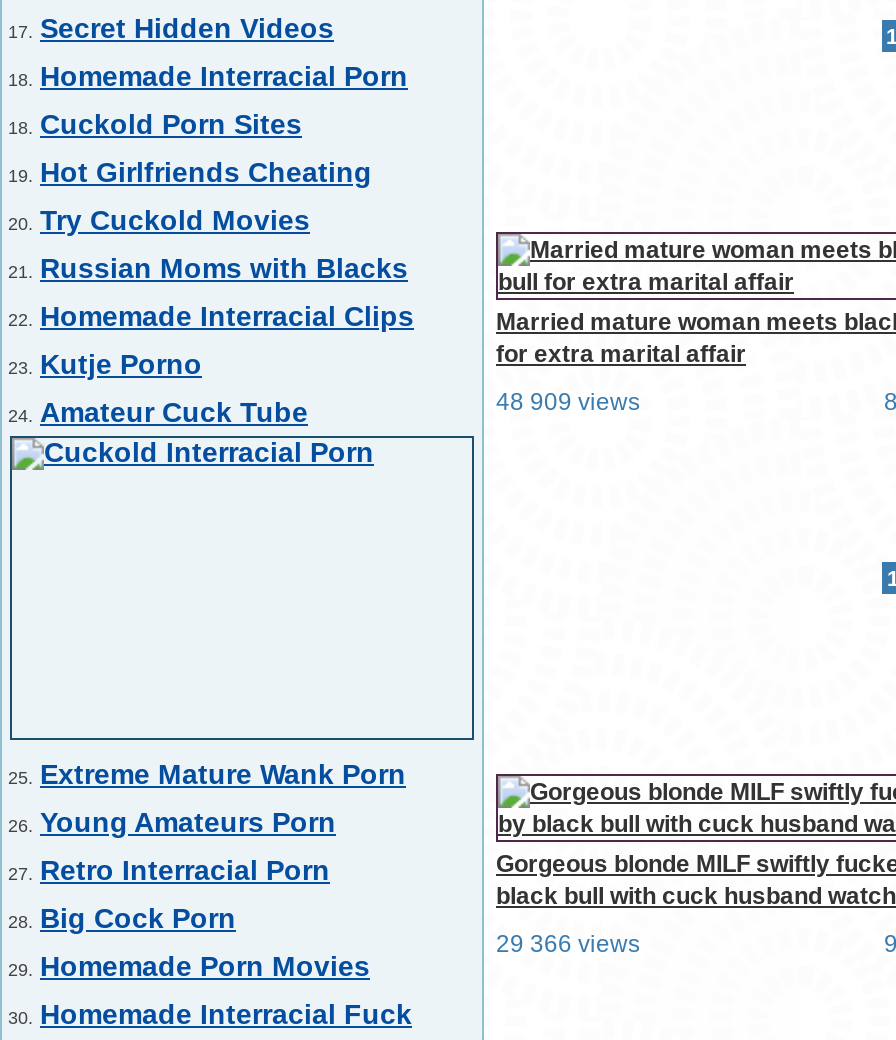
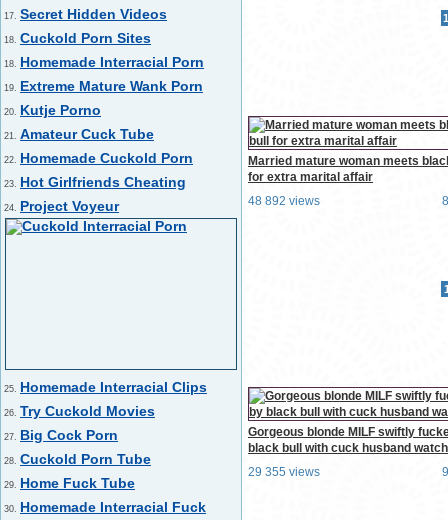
moved [8,60,408,92] -> [4,54,204,70]: 18. Homemade Interracial Porn
moved [8,108,302,140] -> [4,30,151,46]: 18. Cuckold Porn Sites
[8,156,414,428] 19. Hot Girlfriends Cheating | 20. Try Cuckold Movies | 21. Russian Moms with Blacks | 22. Homemade Interracial Clips | 23. Kutje Porno | 24. Amateur Cuck Tube -> [4,78,203,214] 19. Extreme Mature Wank Porn | 20. Kutje Porno | 21. Amateur Cuck Tube | 22. Homemade Cuckold Porn | 23. Hot Girlfriends Cheating | 24. Project Voyeur
[496,388,640,416] 48 909 views -> [248,194,320,208] 48 892 views
[8,758,406,982] 25. Extreme Mature Wank Porn | 26. Young Amateurs Porn | 27. Retro Interracial Porn | 28. Big Cock Porn | 29. Homemade Porn Movies -> [4,379,207,491] 25. Homemade Interracial Clips | 26. Try Cuckold Movies | 27. Big Cock Porn | 28. Cuckold Porn Tube | 29. Home Fuck Tube
[496,930,640,958] 29 366 views -> [248,465,320,479] 29 355 views

